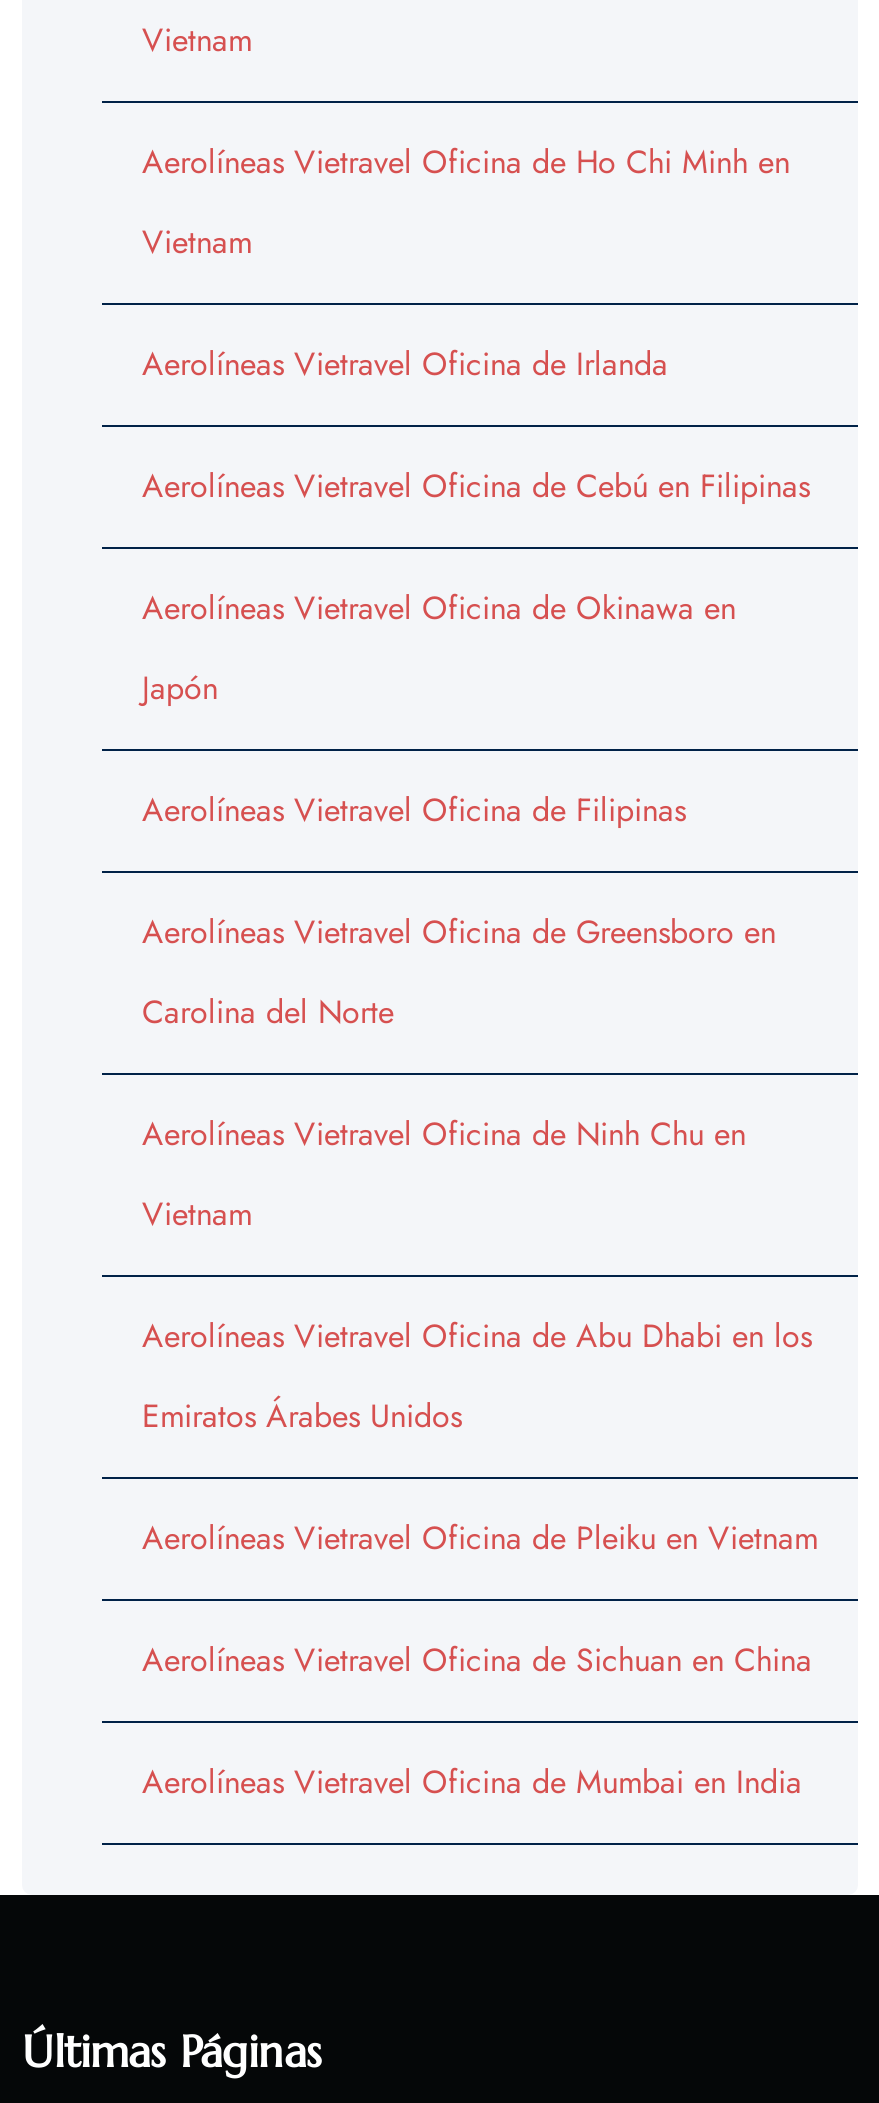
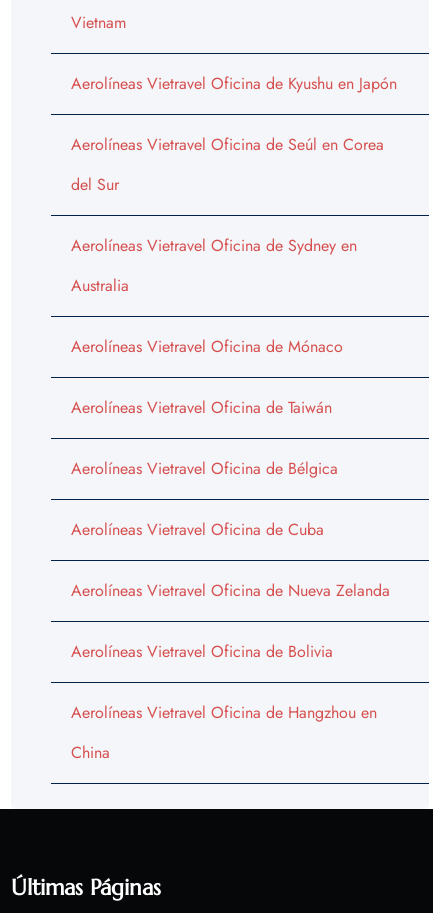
[142,139,818,1805] Aerolíneas Vietravel Oficina de Ho Chi Minh en | Vietnam | Aerolíneas Vietravel Oficina de Irlanda | Aerolíneas Vietravel Oficina de Cebú en Filipinas | Aerolíneas Vietravel Oficina de Okinawa en | Japón | Aerolíneas Vietravel Oficina de Filipinas | Aerolíneas Vietravel Oficina de Greensboro en | Carolina del Norte | Aerolíneas Vietravel Oficina de Ninh Chu en | Vietnam | Aerolíneas Vietravel Oficina de Abu Dhabi en los | Emiratos Árabes Unidos | Aerolíneas Vietravel Oficina de Pleiku en Vietnam | Aerolíneas Vietravel Oficina de Sichuan en China | Aerolíneas Vietravel Oficina de Mumbai en India -> [71,72,397,764] Aerolíneas Vietravel Oficina de Kyushu en Japón | Aerolíneas Vietravel Oficina de Seúl en Corea | del Sur | Aerolíneas Vietravel Oficina de Sydney en | Australia | Aerolíneas Vietravel Oficina de Mónaco | Aerolíneas Vietravel Oficina de Taiwán | Aerolíneas Vietravel Oficina de Bélgica | Aerolíneas Vietravel Oficina de Cuba | Aerolíneas Vietravel Oficina de Nueva Zelanda | Aerolíneas Vietravel Oficina de Bolivia | Aerolíneas Vietravel Oficina de Hangzhou en | China

